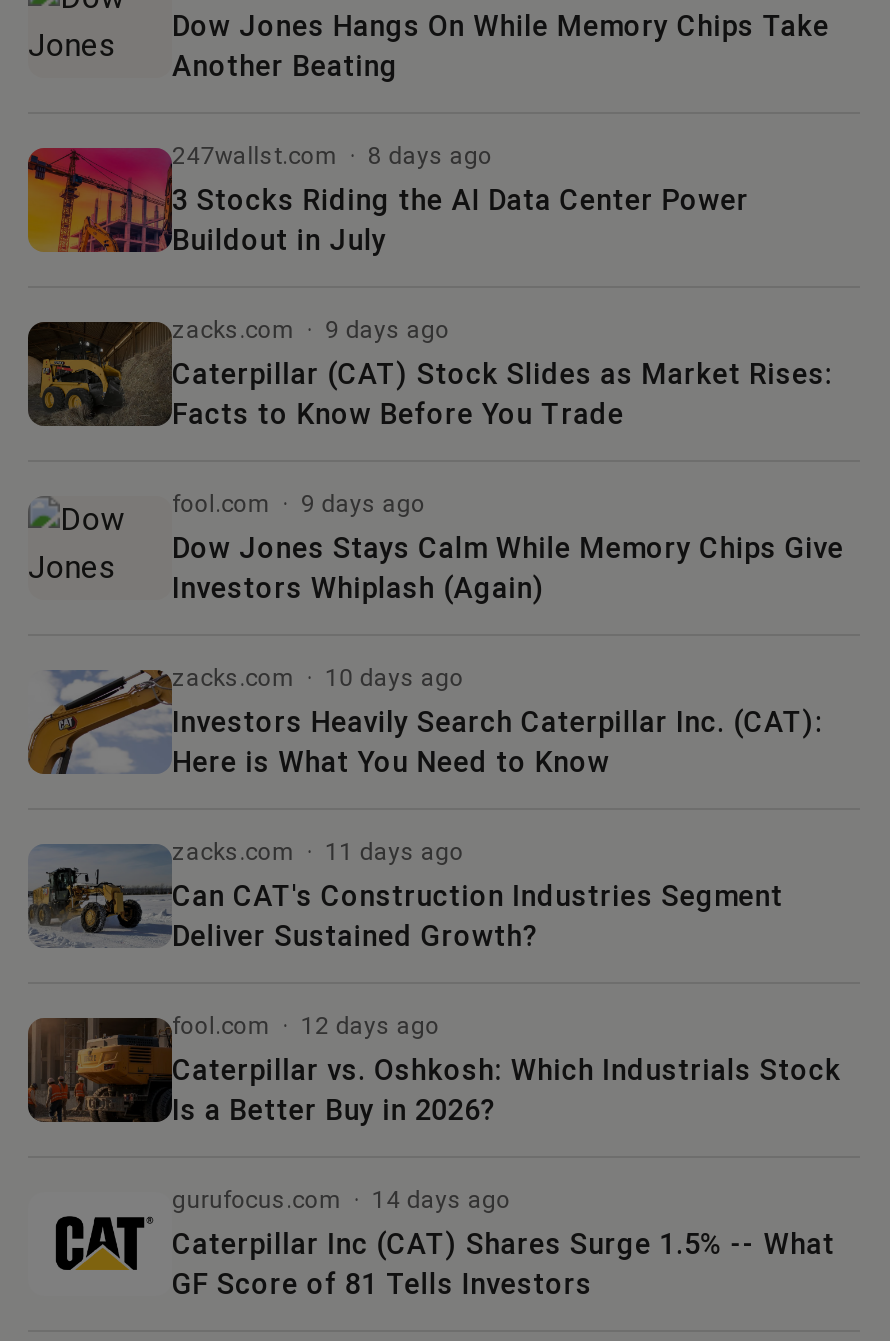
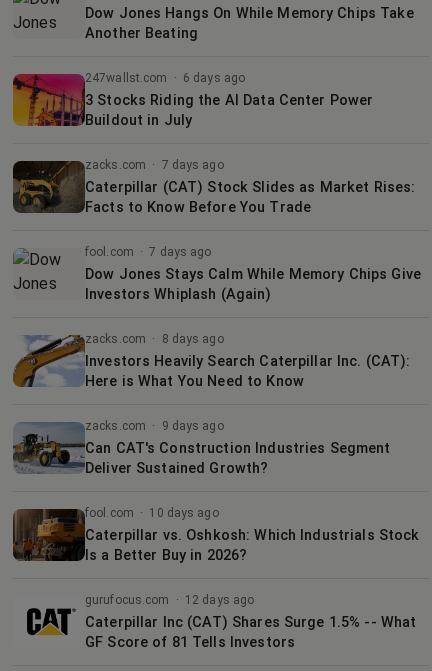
[172,142,492,170] 247wallst.com · 8 days ago -> [85,71,245,85] 247wallst.com · 6 days ago
none -> [85,158,224,172] zacks.com · 7 days ago
moved [172,316,449,344] -> [85,419,224,433]: zacks.com · 9 days ago
[172,490,425,518] fool.com · 9 days ago -> [85,245,212,259] fool.com · 7 days ago
[172,664,464,692] zacks.com · 10 days ago -> [85,332,224,346] zacks.com · 8 days ago
[172,838,464,866] zacks.com · 11 days ago -> none
[172,1012,439,1040] fool.com · 12 days ago -> [85,506,219,520] fool.com · 10 days ago
[172,1186,511,1214] gurufocus.com · 14 days ago -> [85,593,254,607] gurufocus.com · 12 days ago

